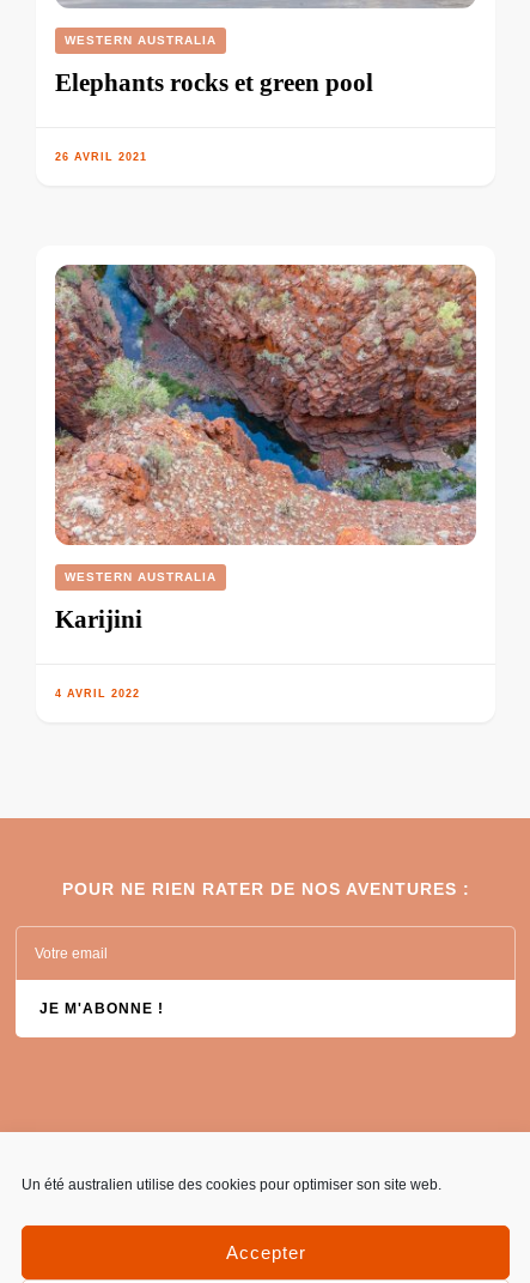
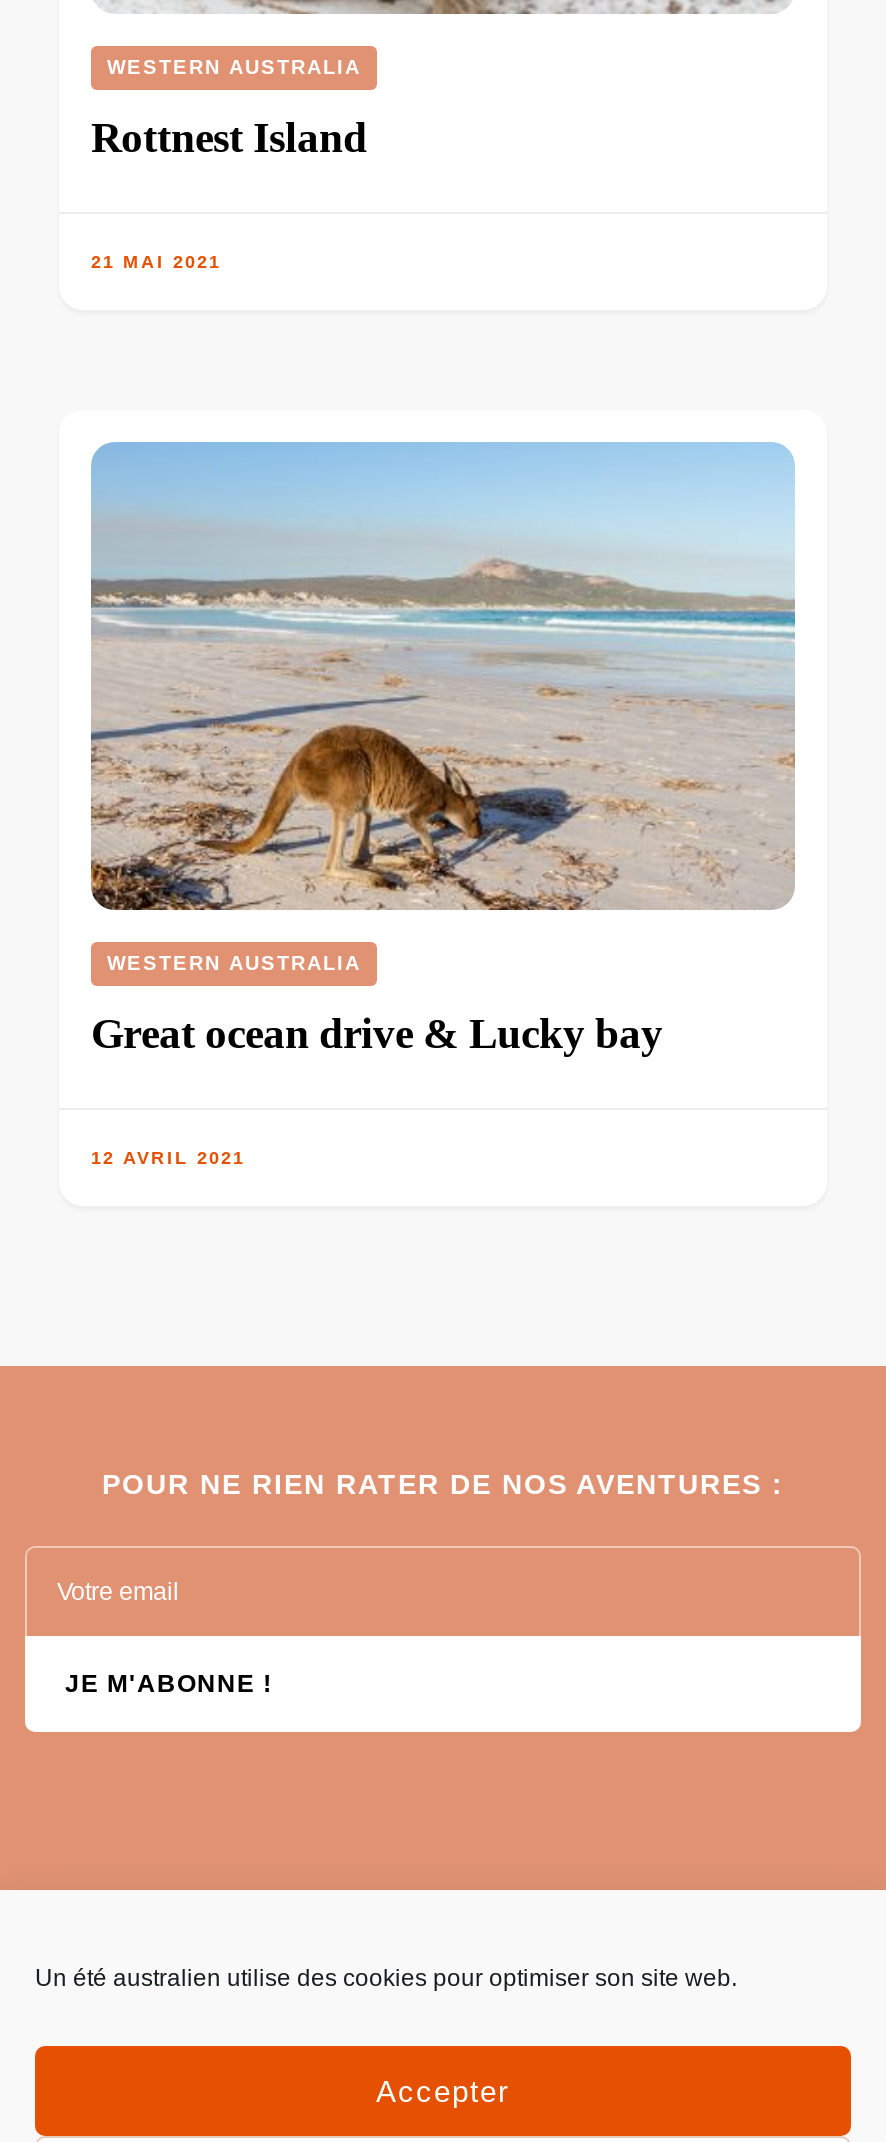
[55,68,373,97] Elephants rocks et green pool -> [91,114,367,162] Rottnest Island
[55,151,147,163] 26 AVRIL 2021 -> [91,252,221,272] 21 MAI 2021
[54,264,477,546] [image] -> [91,442,797,912] [image]
[55,605,142,634] Karijini -> [91,1010,663,1058] Great ocean drive & Lucky bay
[55,688,140,700] 4 AVRIL 2022 -> [91,1148,245,1168] 12 AVRIL 2021

